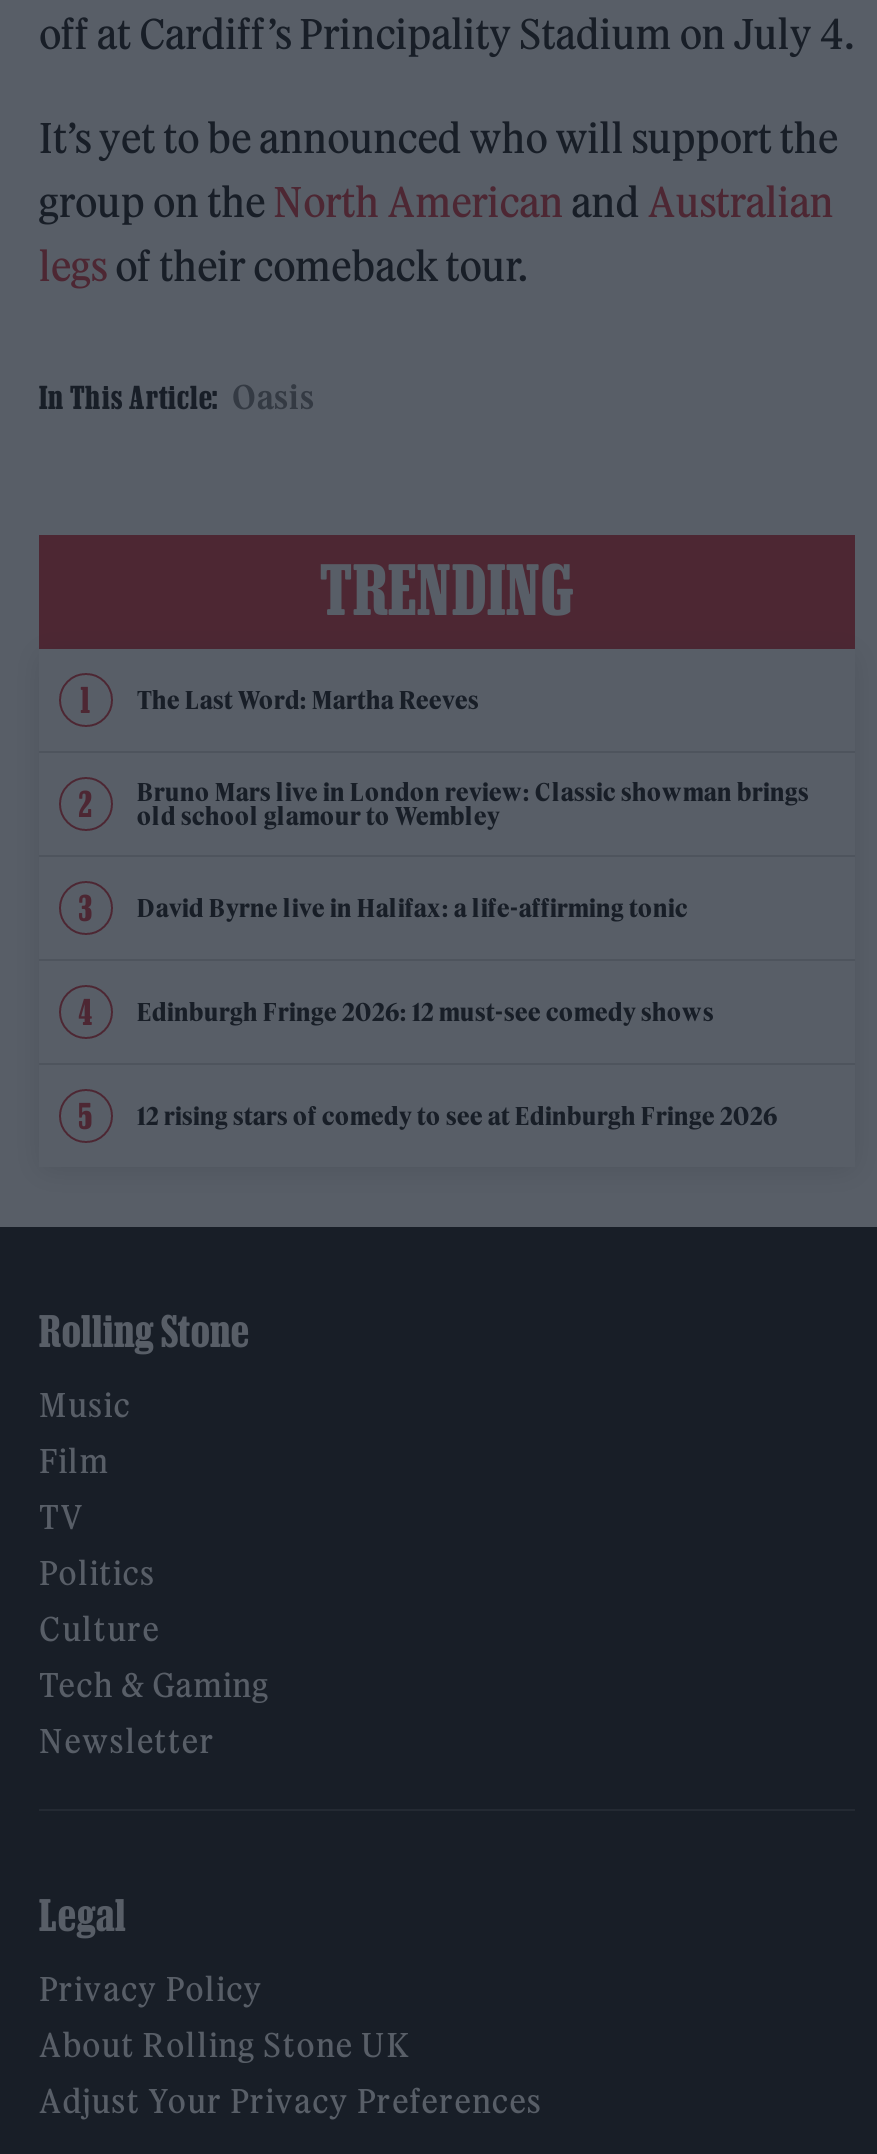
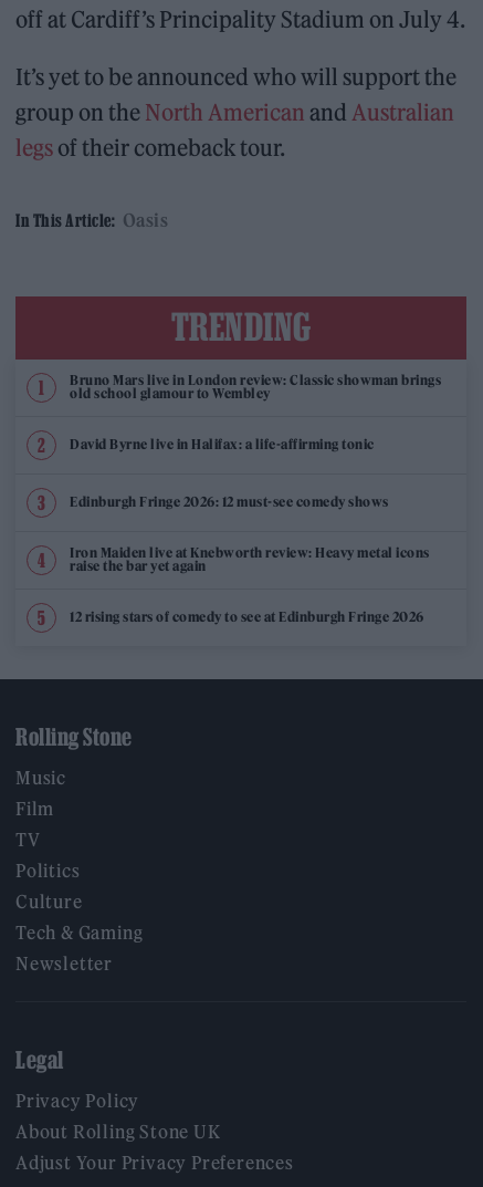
[137,684,479,714] The Last Word: Martha Reeves -> none
moved [137,776,809,1026] -> [70,372,441,511]: Bruno Mars live in London review: Classic showman brings | old school glamour to Wembley | David Byrne live in Halifax: a life-affirming tonic | Edinburgh Fringe 2026: 12 must-see comedy shows
none -> [70,545,429,575] Iron Maiden live at Knebworth review: Heavy metal icons | raise the bar yet again

